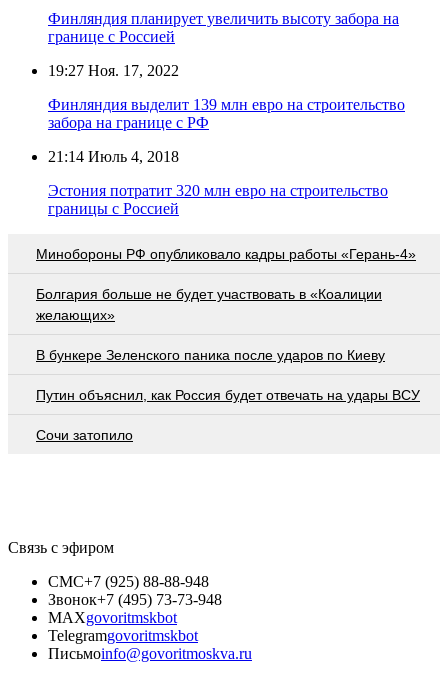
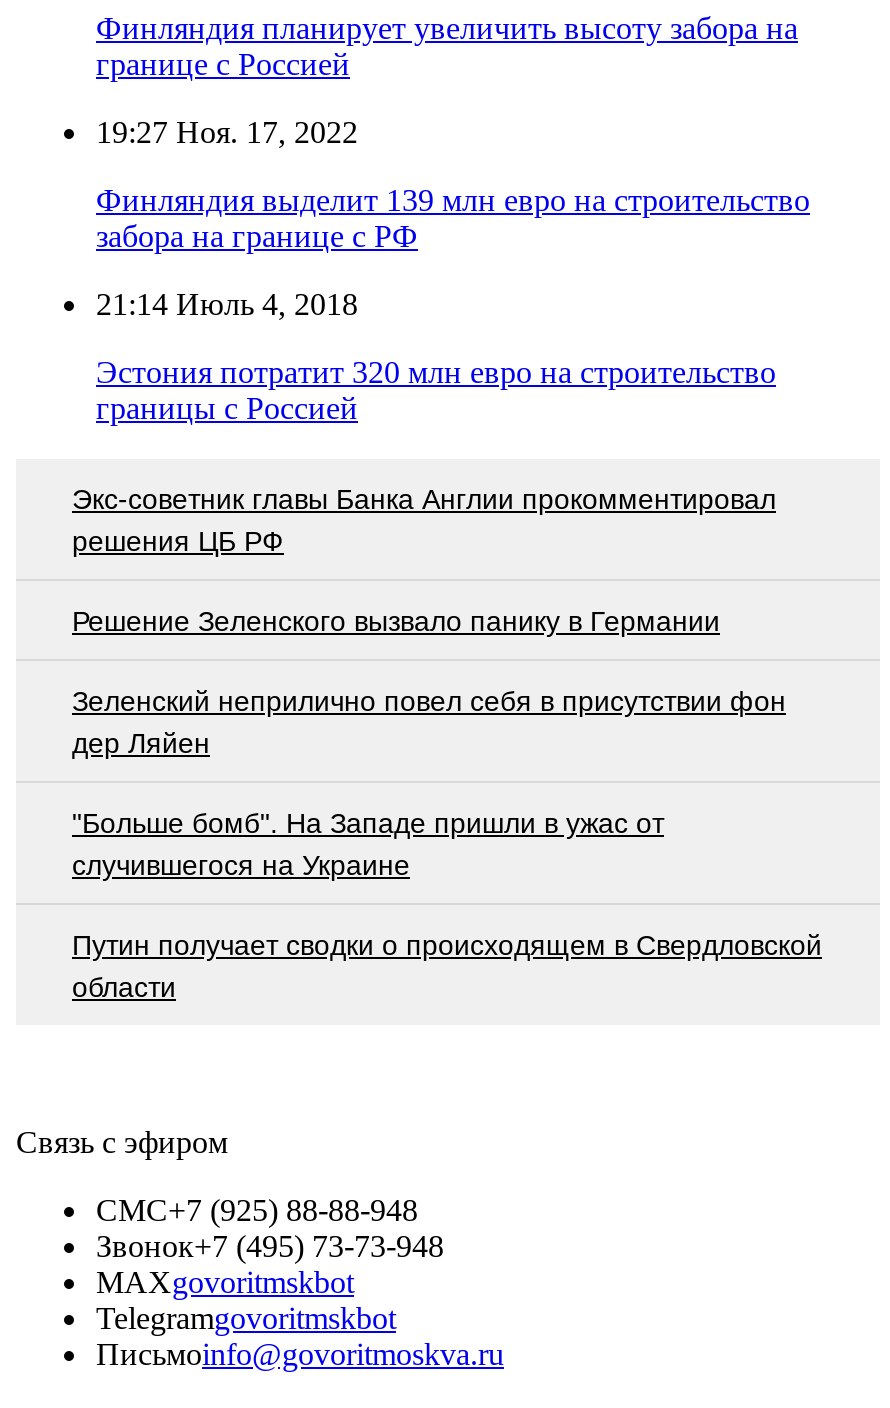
[36,246,416,262] Минобороны РФ опубликовало кадры работы «Герань-4» -> [72,483,776,557] Экс-советник главы Банка Англии прокомментировал | решения ЦБ РФ
[36,286,382,323] Болгария больше не будет участвовать в «Коалиции | желающих» -> [72,605,720,637] Решение Зеленского вызвало панику в Германии
[36,347,385,363] В бункере Зеленского паника после ударов по Киеву -> [72,685,786,759] Зеленский неприлично повел cебя в присутствии фон | дер Ляйен
[36,387,420,403] Путин объяснил, как Россия будет отвечать на удары ВСУ -> [72,807,664,881] "Больше бомб". На Западе пришли в ужас от | случившегося на Украине
[36,427,133,443] Сочи затопило -> [72,929,822,1003] Путин получает сводки о происходящем в Свердловской | области

